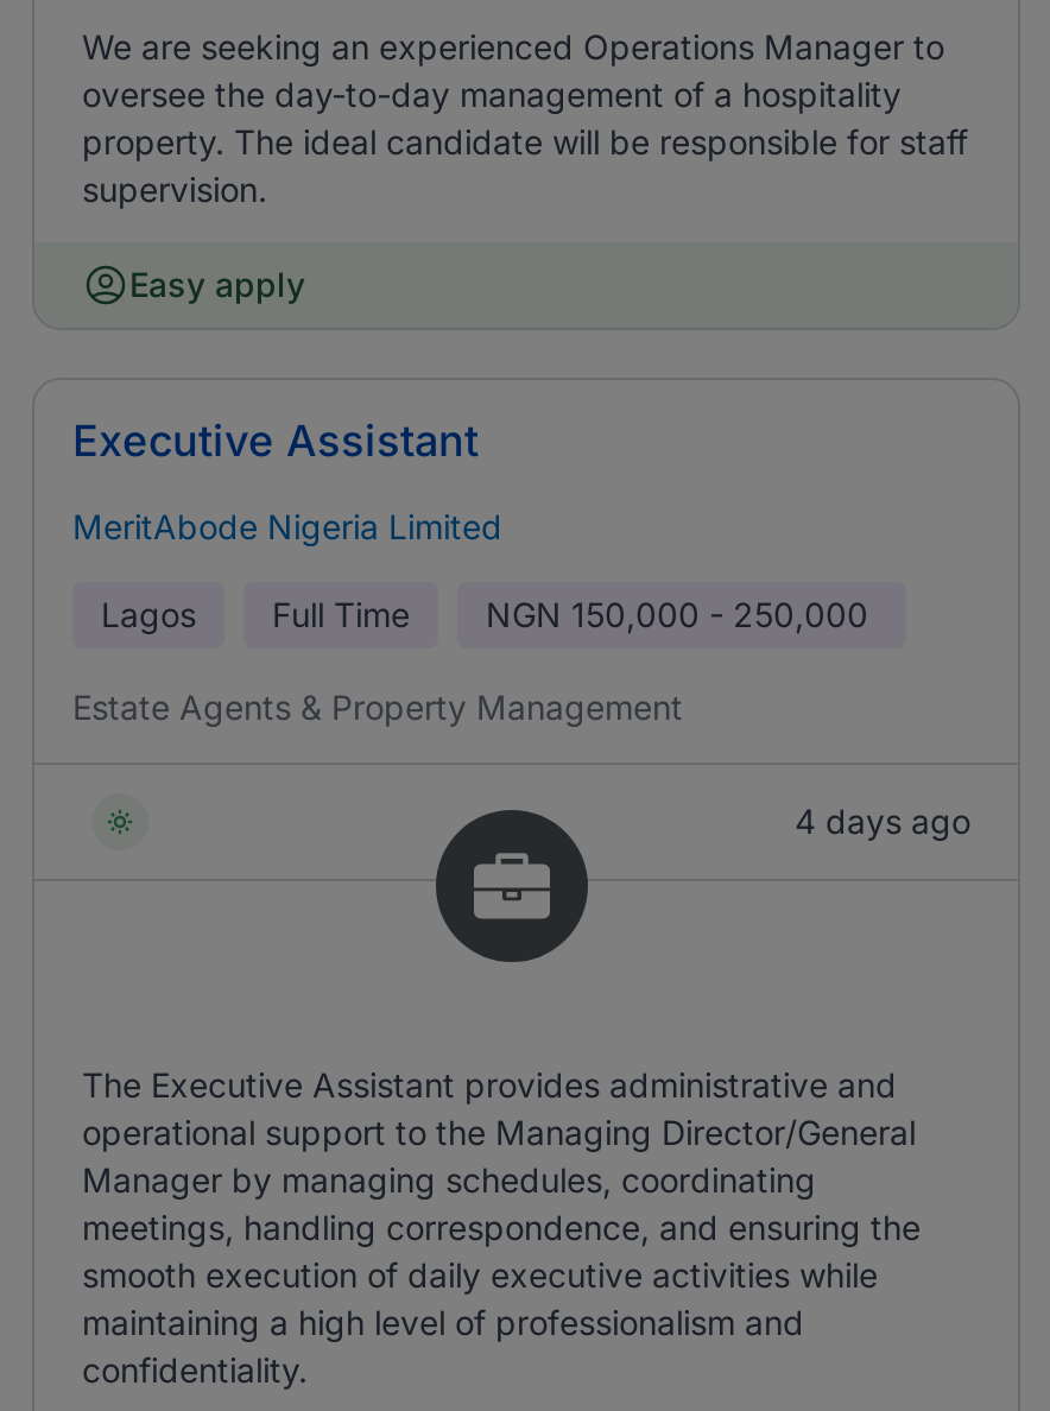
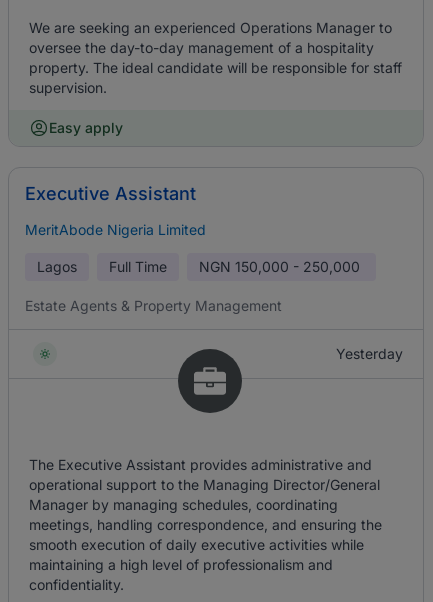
[795,801,970,841] 4 days ago -> [336,345,403,362] Yesterday

